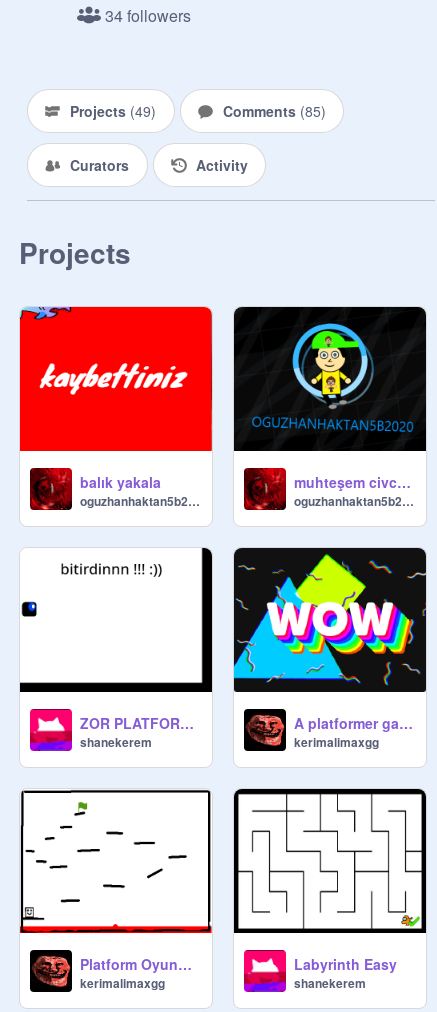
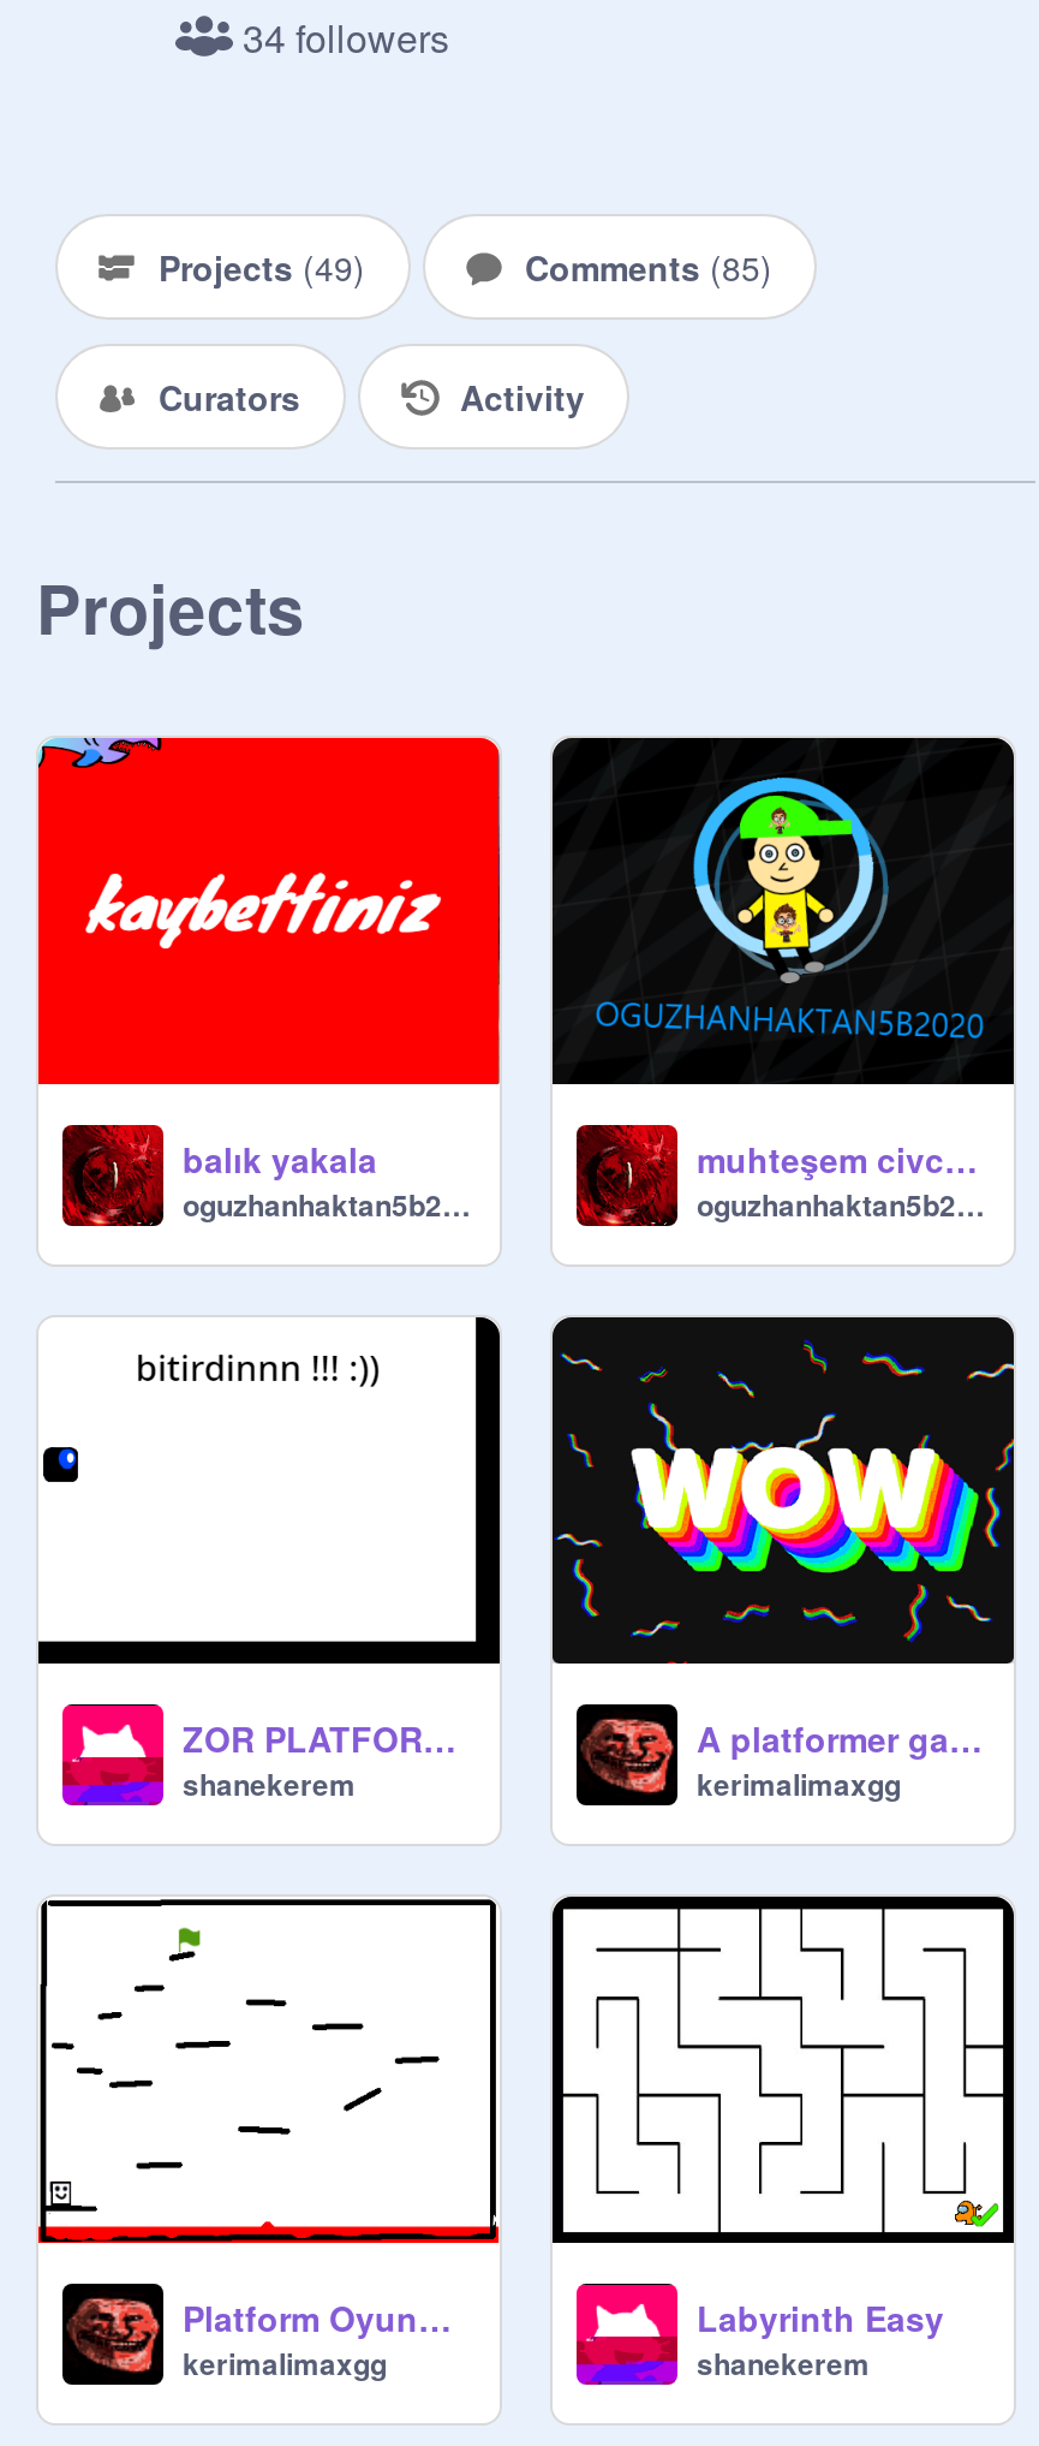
[233,553,427,692] [image] -> [550,1334,1016,1664] [image]

